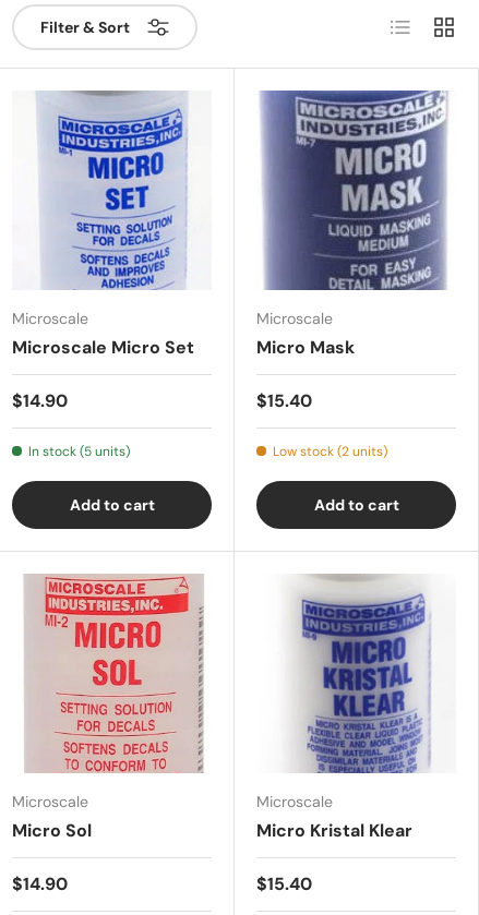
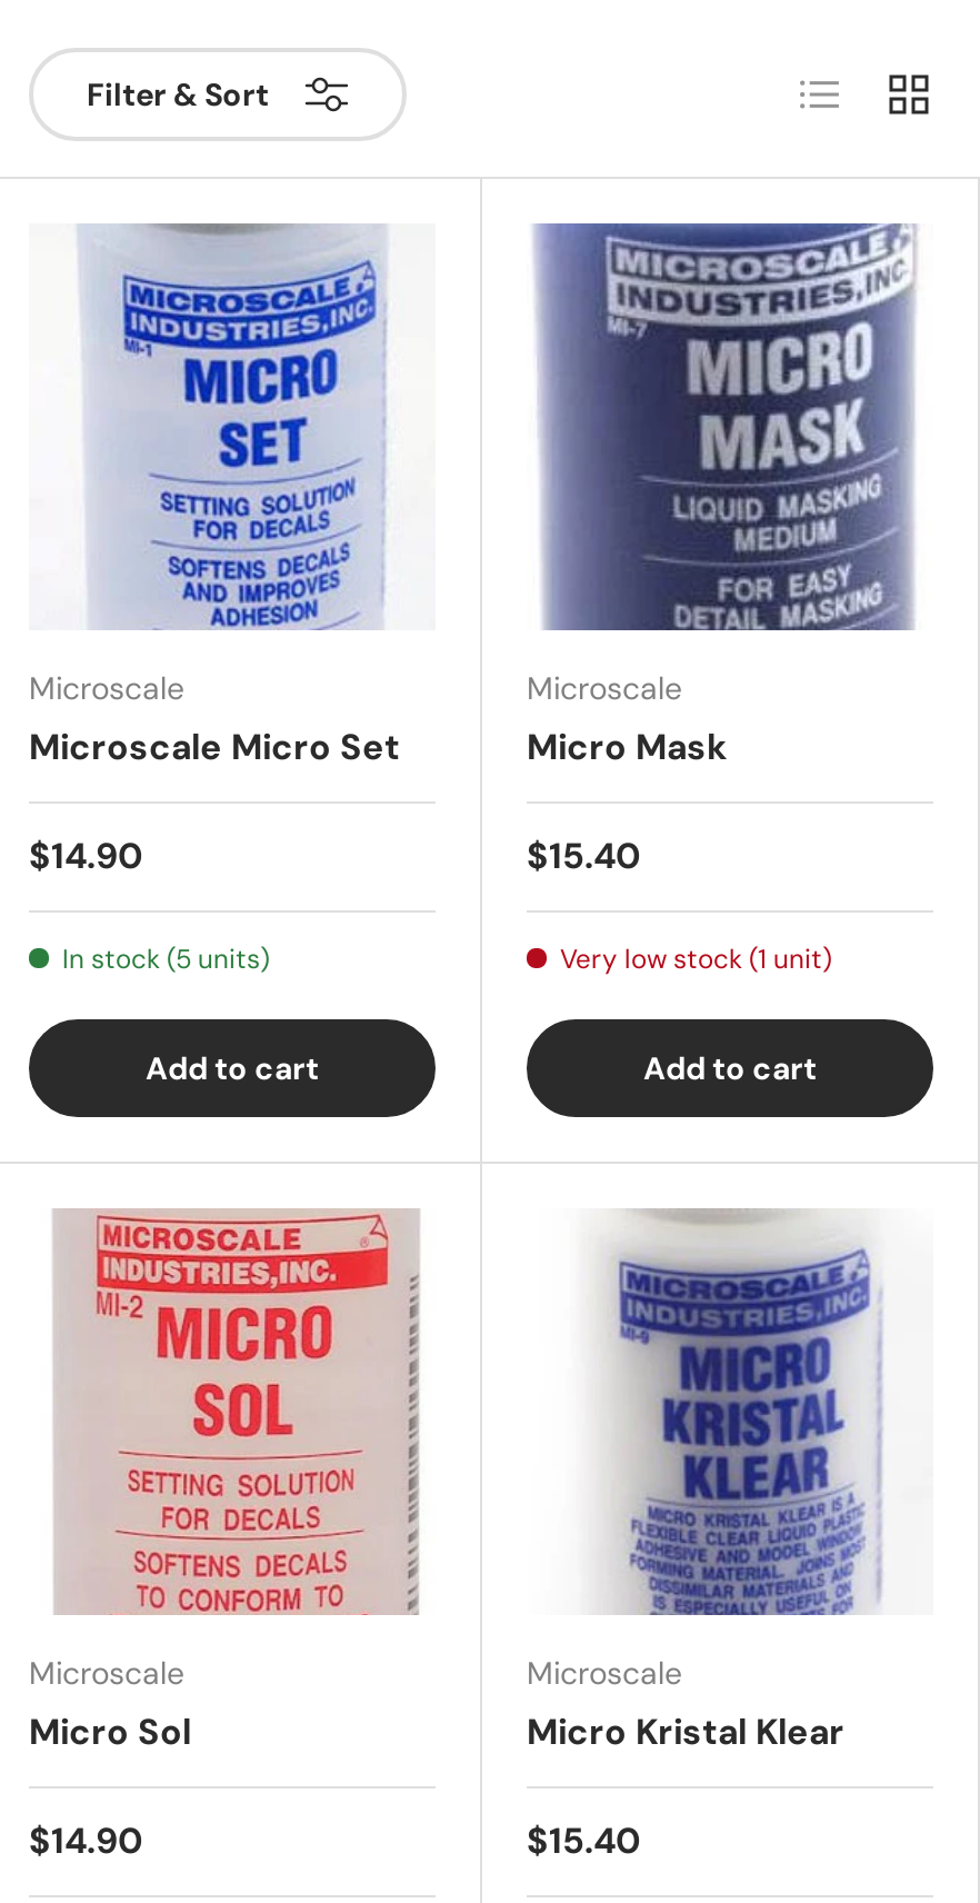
[273,443,387,460] Low stock (2 units) -> [560,941,831,977] Very low stock (1 unit)

